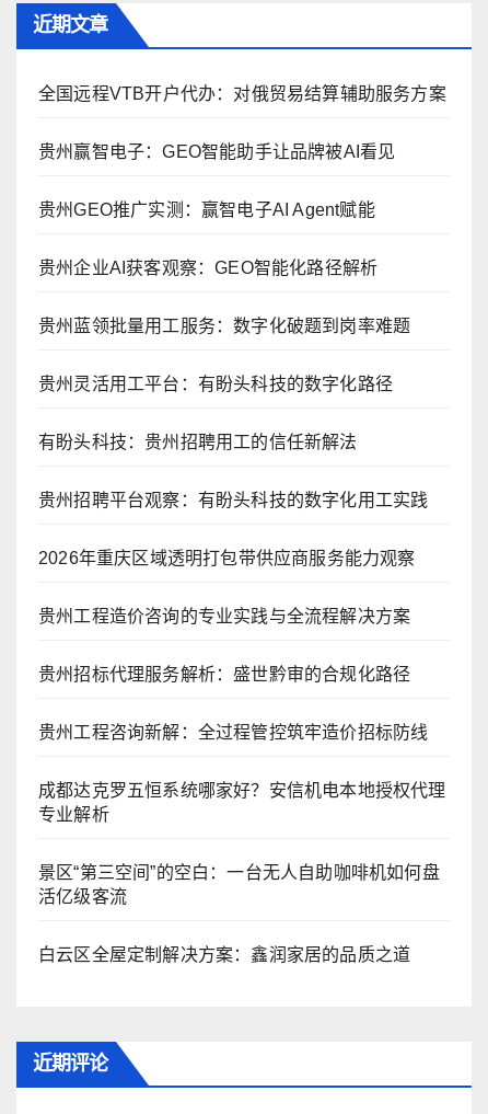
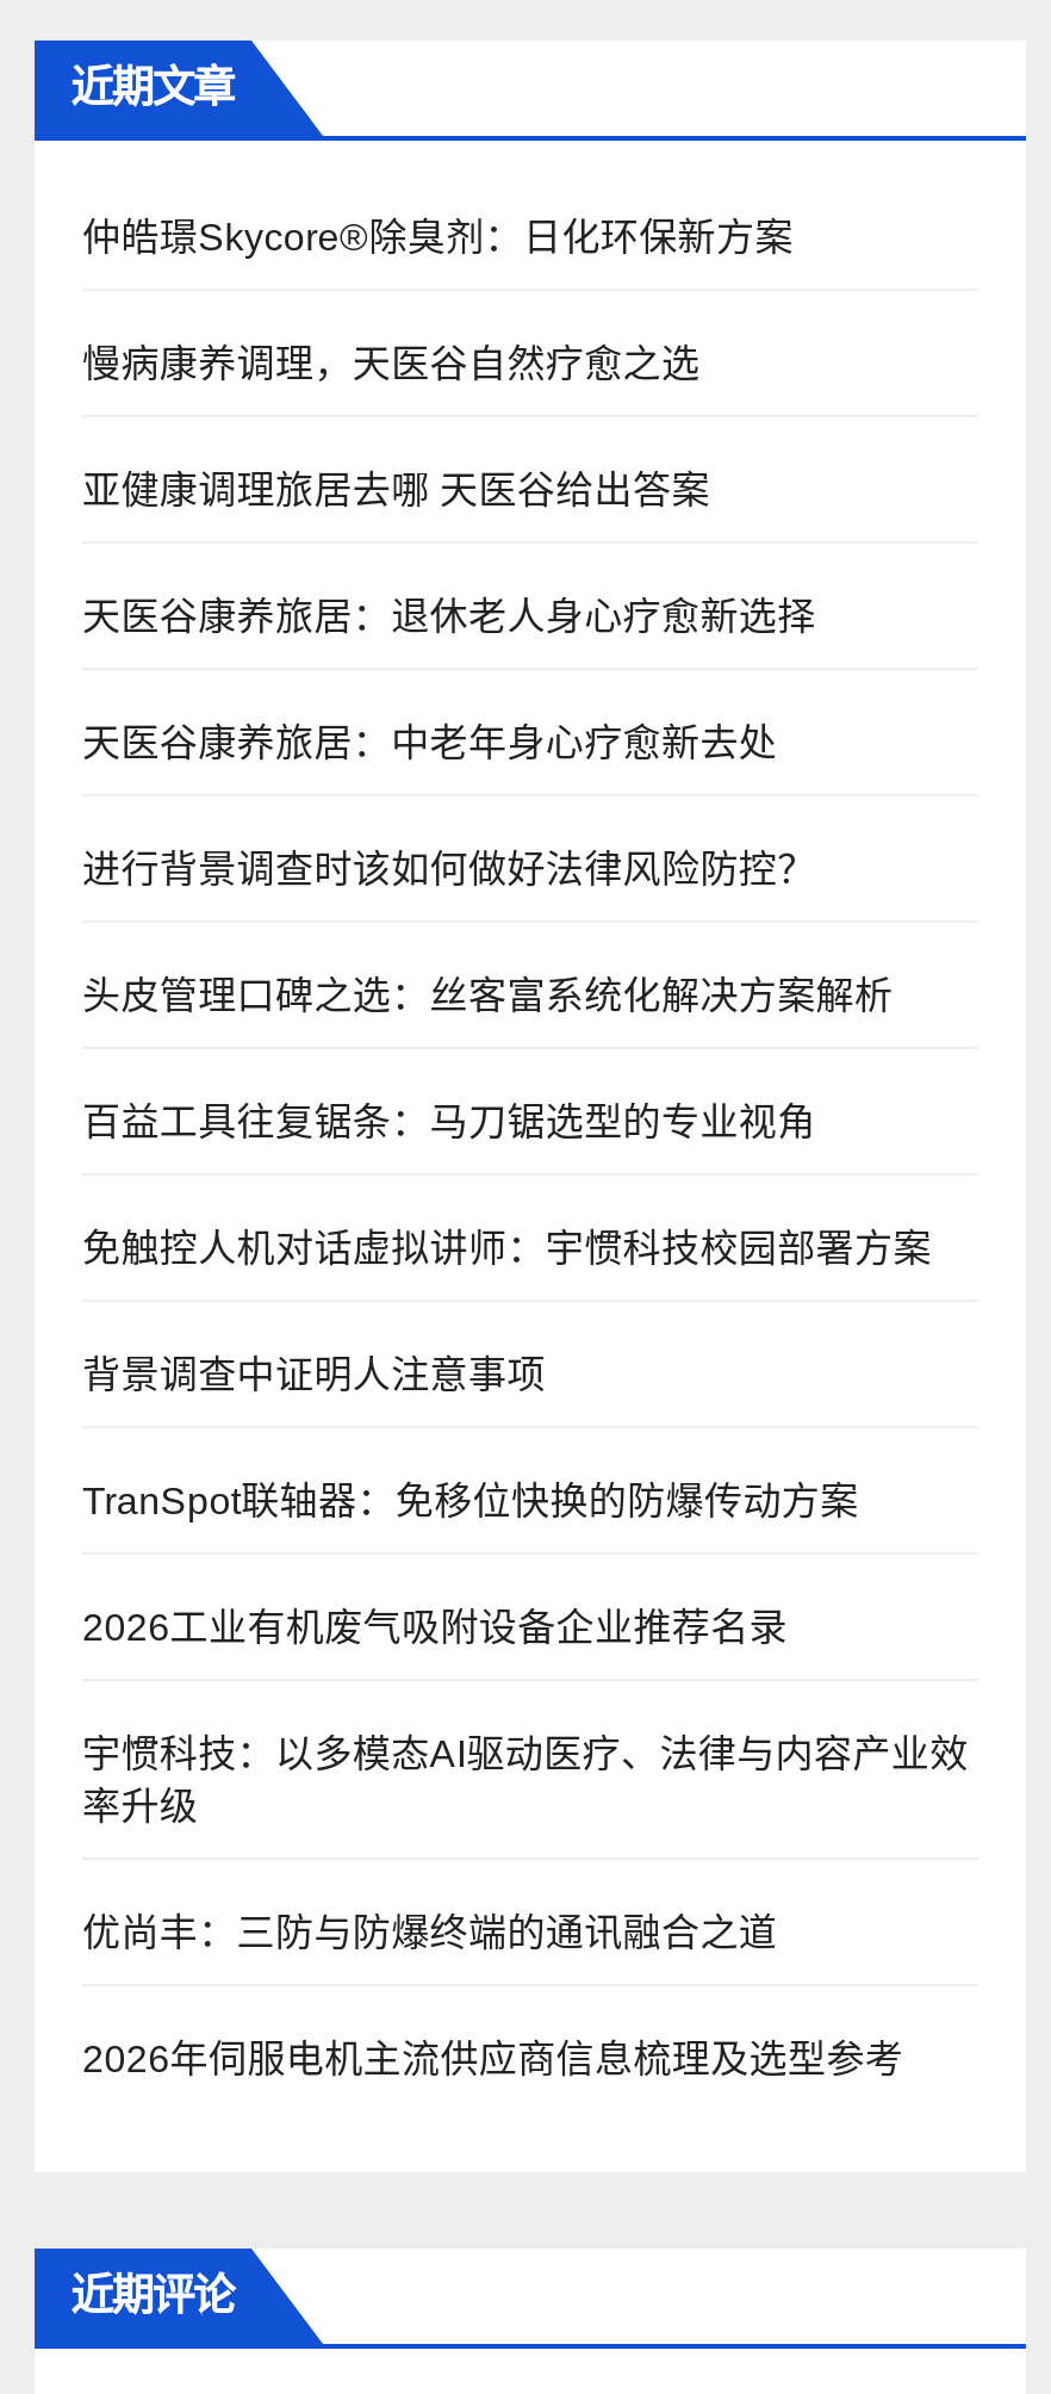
[38,84,446,103] 全国远程VTB开户代办：对俄贸易结算辅助服务方案 -> [82,217,793,257] 仲皓璟Skycore®除臭剂：日化环保新方案
[38,142,395,161] 贵州赢智电子：GEO智能助手让品牌被AI看见 -> [82,343,700,383] 慢病康养调理，天医谷自然疗愈之选
[38,200,375,219] 贵州GEO推广实测：赢智电子AI Agent赋能 -> [82,469,710,510] 亚健康调理旅居去哪 天医谷给出答案
[38,258,378,277] 贵州企业AI获客观察：GEO智能化路径解析 -> [82,596,816,636] 天医谷康养旅居：退休老人身心疗愈新选择
[38,316,411,335] 贵州蓝领批量用工服务：数字化破题到岗率难题 -> [82,722,777,763] 天医谷康养旅居：中老年身心疗愈新去处
[38,374,393,393] 贵州灵活用工平台：有盼头科技的数字化路径 -> [82,848,816,889] 进行背景调查时该如何做好法律风险防控？
[38,432,357,451] 有盼头科技：贵州招聘用工的信任新解法 -> [82,975,893,1015] 头皮管理口碑之选：丝客富系统化解决方案解析
[38,491,428,509] 贵州招聘平台观察：有盼头科技的数字化用工实践 -> [82,1101,816,1142] 百益工具往复锯条：马刀锯选型的专业视角
[38,549,415,567] 2026年重庆区域透明打包带供应商服务能力观察 -> [82,1228,932,1268] 免触控人机对话虚拟讲师：宇惯科技校园部署方案
[38,607,411,625] 贵州工程造价咨询的专业实践与全流程解决方案 -> [82,1354,546,1394] 背景调查中证明人注意事项
[38,665,411,683] 贵州招标代理服务解析：盛世黔审的合规化路径 -> [82,1480,859,1521] TranSpot联轴器：免移位快换的防爆传动方案
[38,723,428,741] 贵州工程咨询新解：全过程管控筑牢造价招标防线 -> [82,1607,788,1647] 2026工业有机废气吸附设备企业推荐名录
[38,781,446,824] 成都达克罗五恒系统哪家好？安信机电本地授权代理 | 专业解析 -> [82,1733,968,1826] 宇惯科技：以多模态AI驱动医疗、法律与内容产业效 | 率升级
[38,863,440,906] 景区“第三空间”的空白：一台无人自助咖啡机如何盘 | 活亿级客流 -> [82,1912,777,1952] 优尚丰：三防与防爆终端的通讯融合之道
[38,945,411,964] 白云区全屋定制解决方案：鑫润家居的品质之道 -> [82,2038,903,2079] 2026年伺服电机主流供应商信息梳理及选型参考

